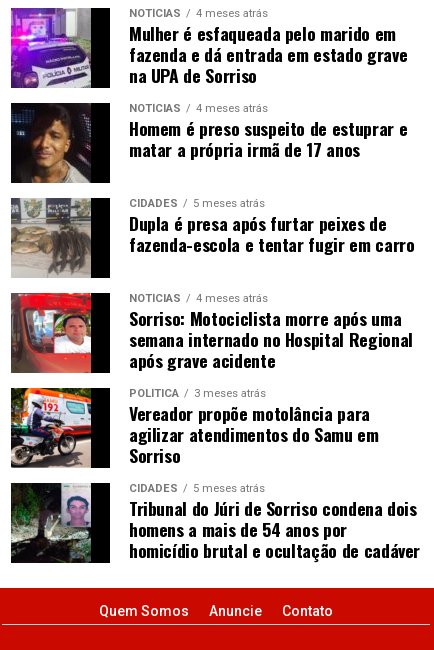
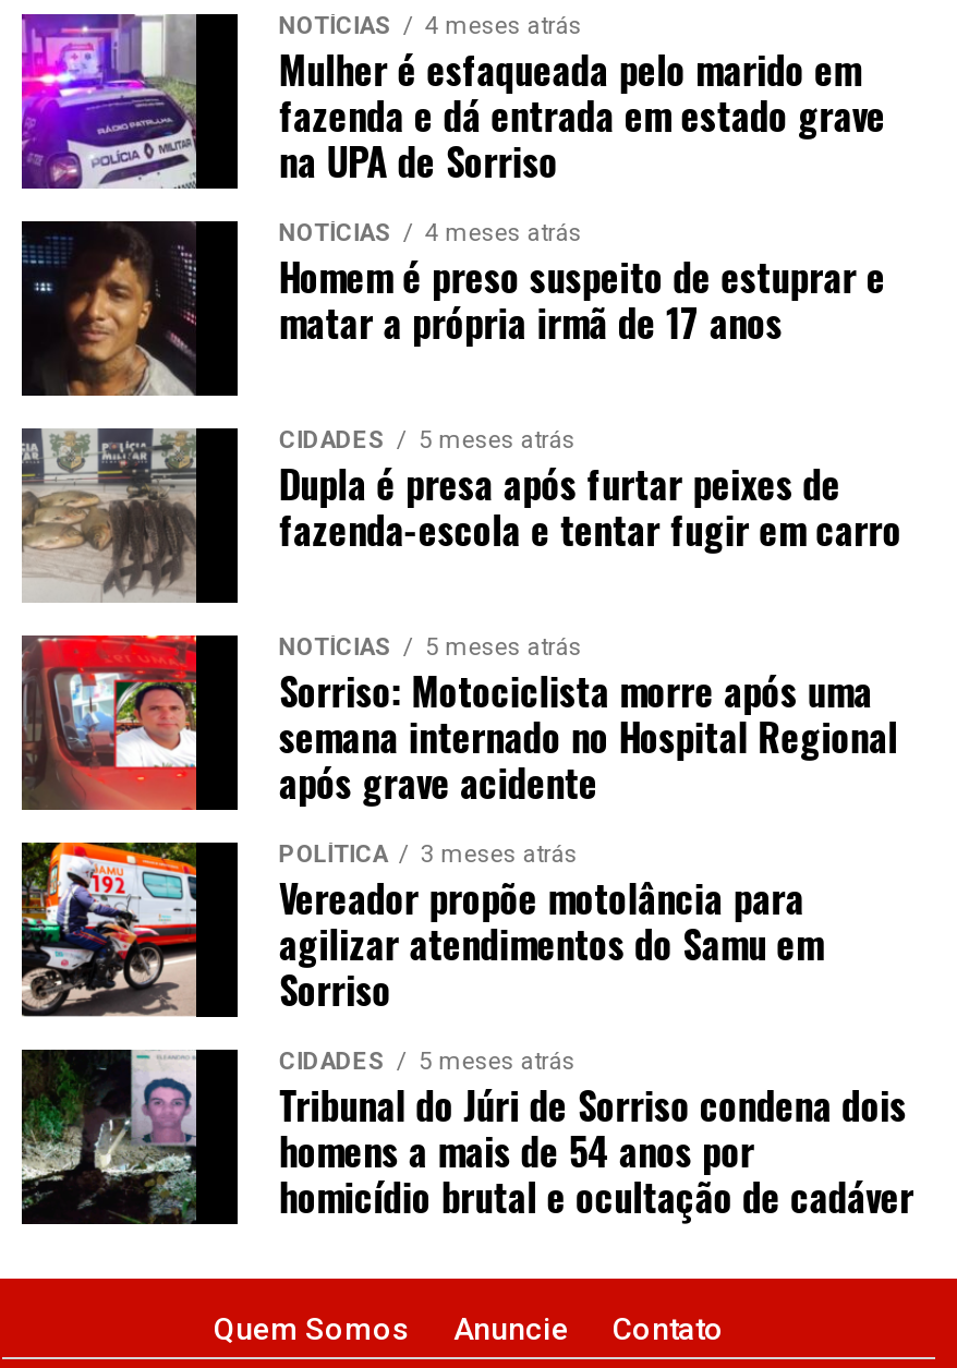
[129,292,268,305] NOTÍCIAS 4 meses atrás -> [279,633,582,661] NOTÍCIAS 5 meses atrás

